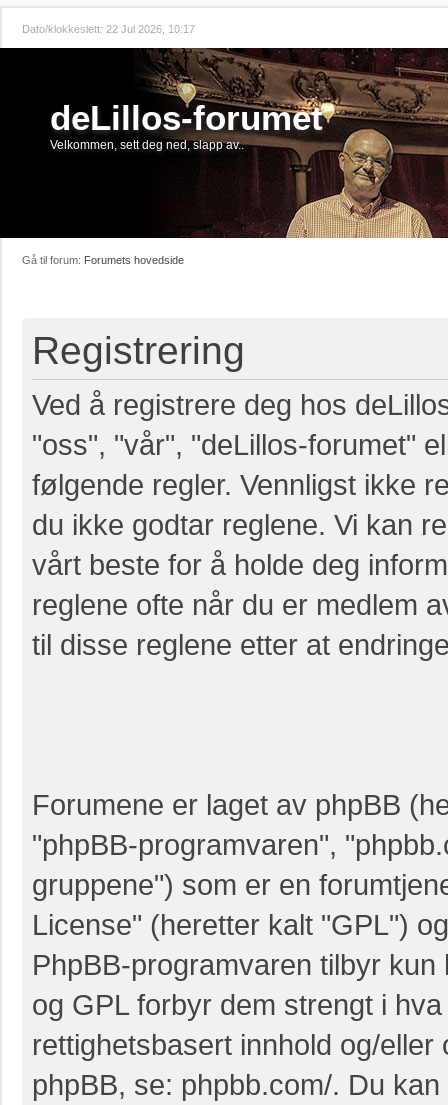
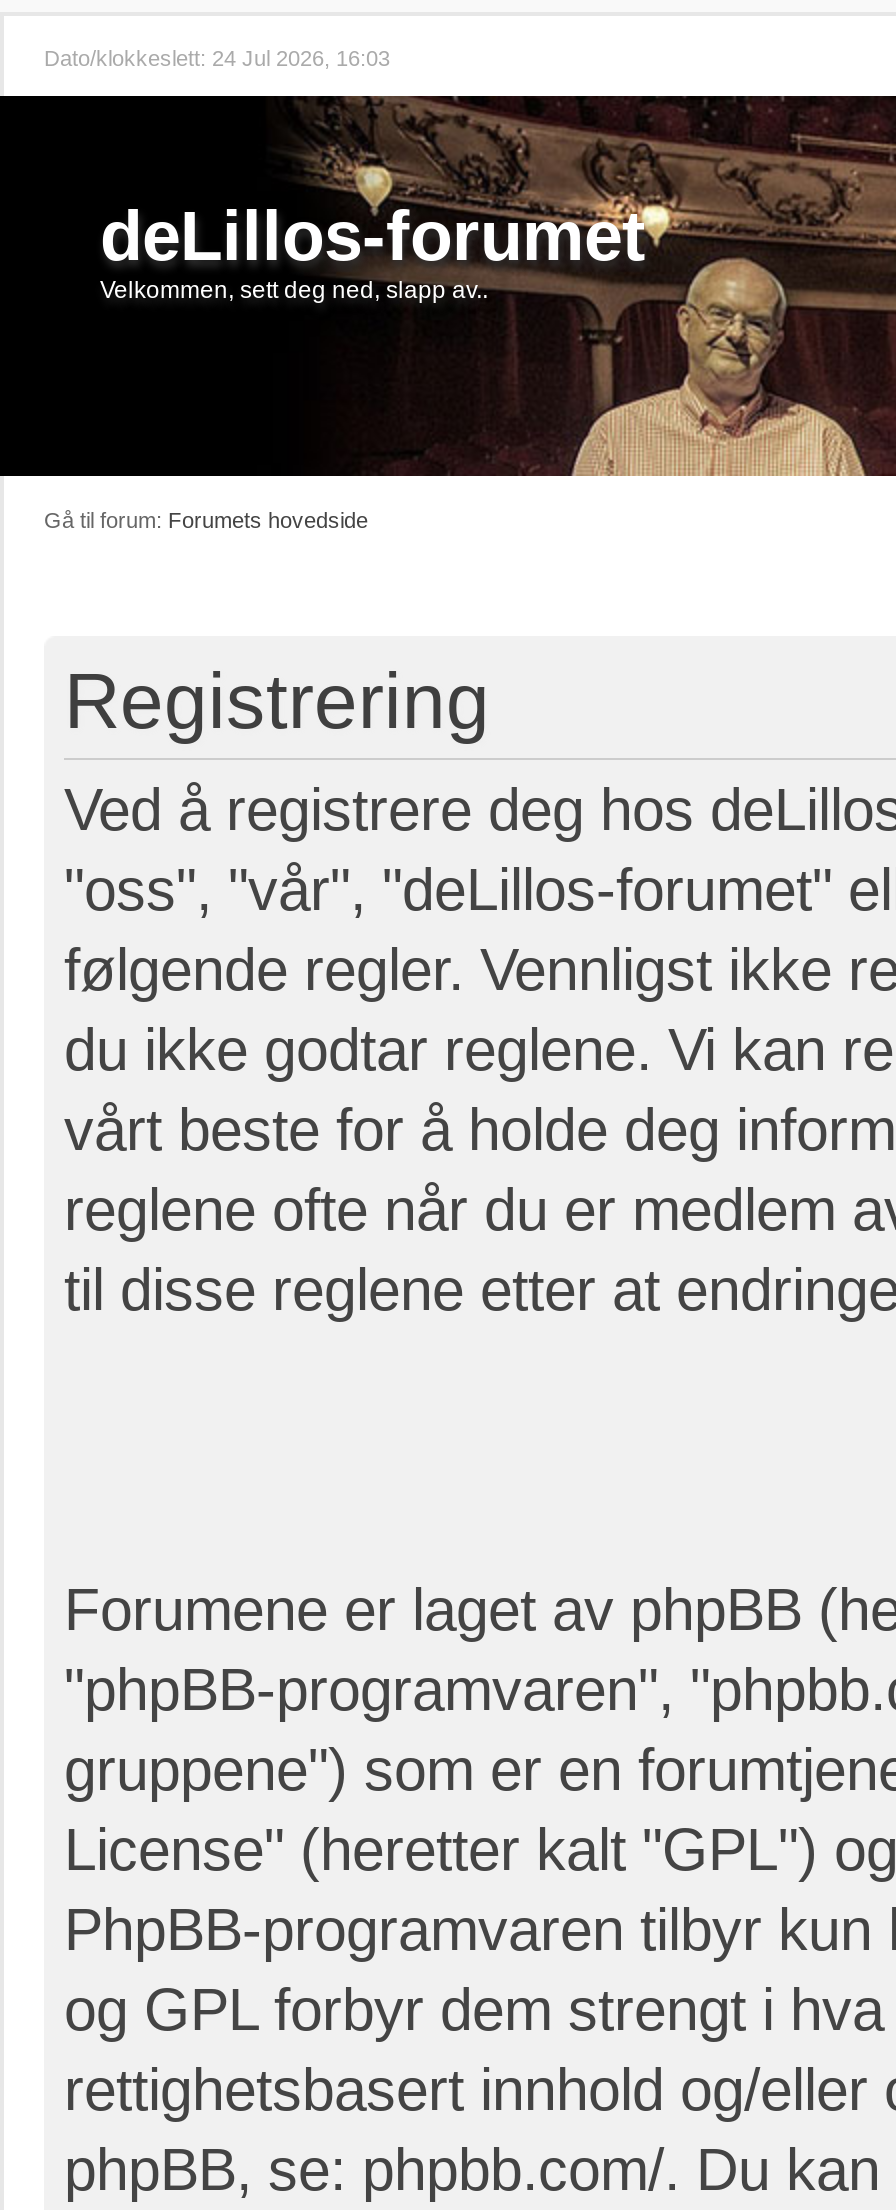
[22,23,195,35] Dato/klokkeslett: 22 Jul 2026, 10:17 -> [44,46,390,70] Dato/klokkeslett: 24 Jul 2026, 16:03

